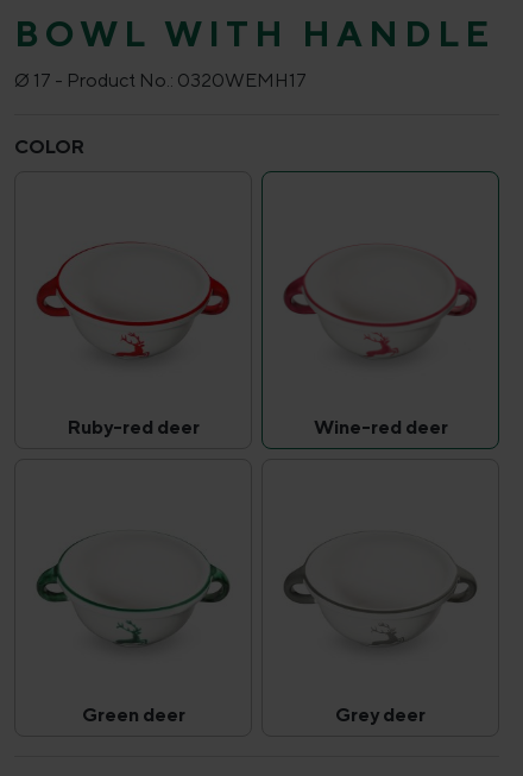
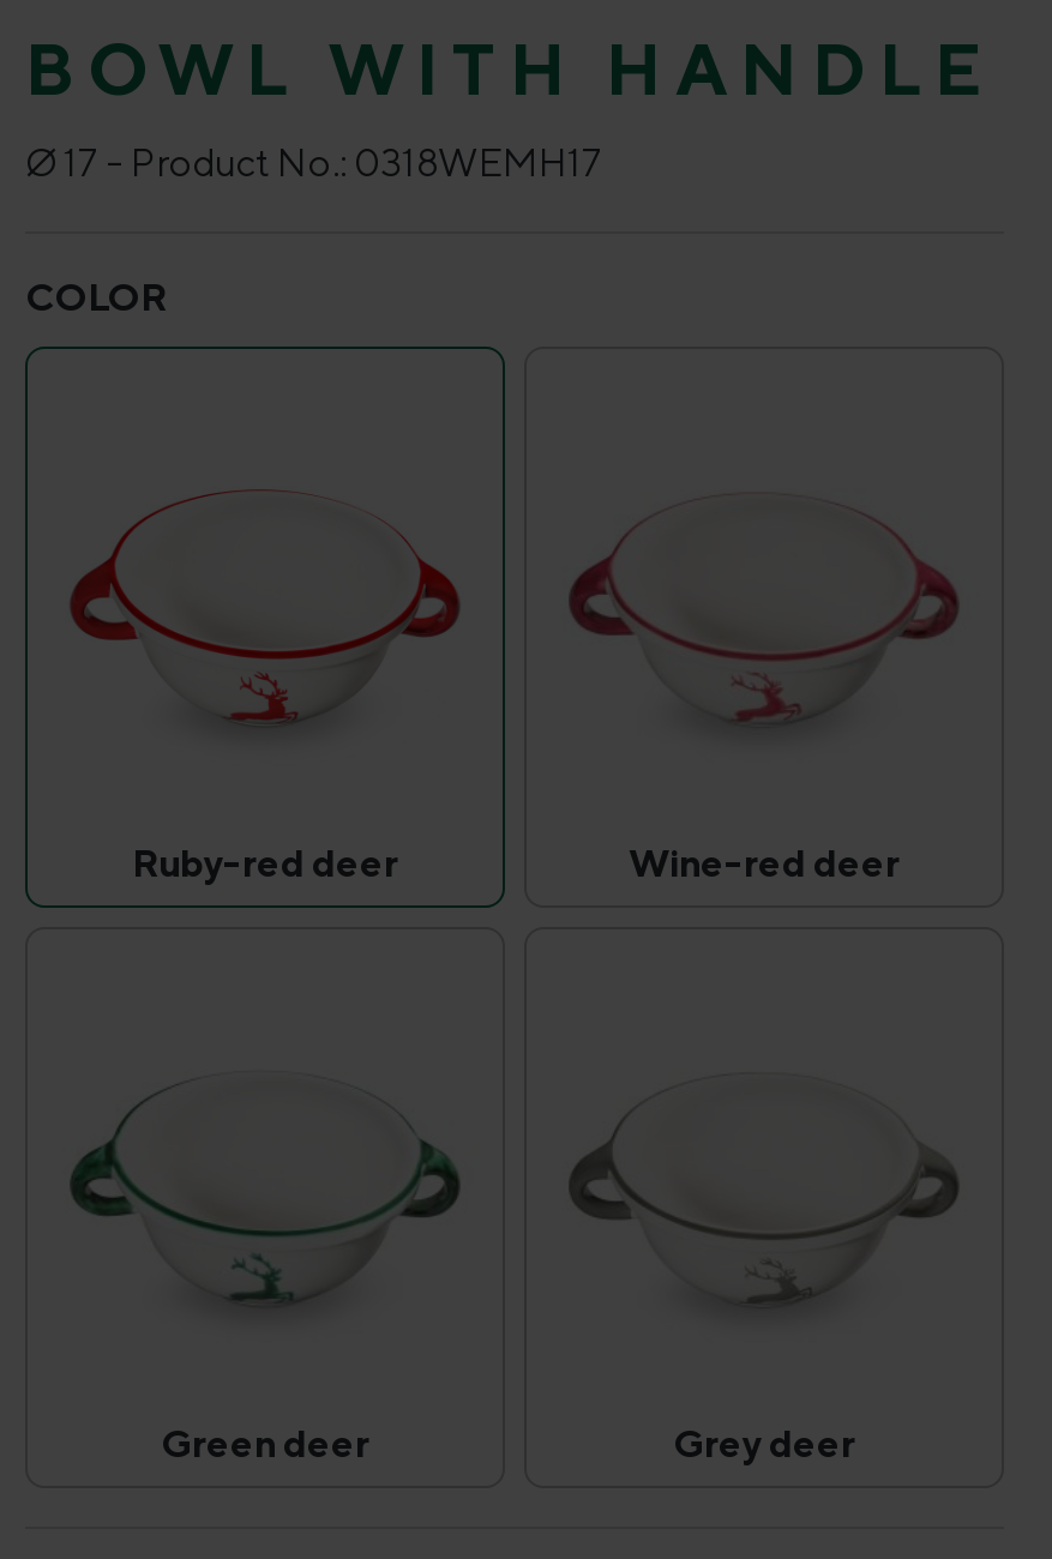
[14,69,307,92] Ø 17 - Product No.: 0320WEMH17 -> [25,141,603,186] Ø 17 - Product No.: 0318WEMH17

